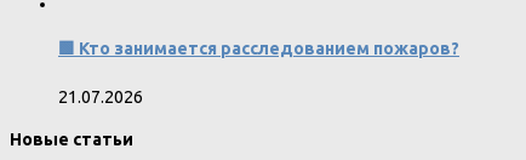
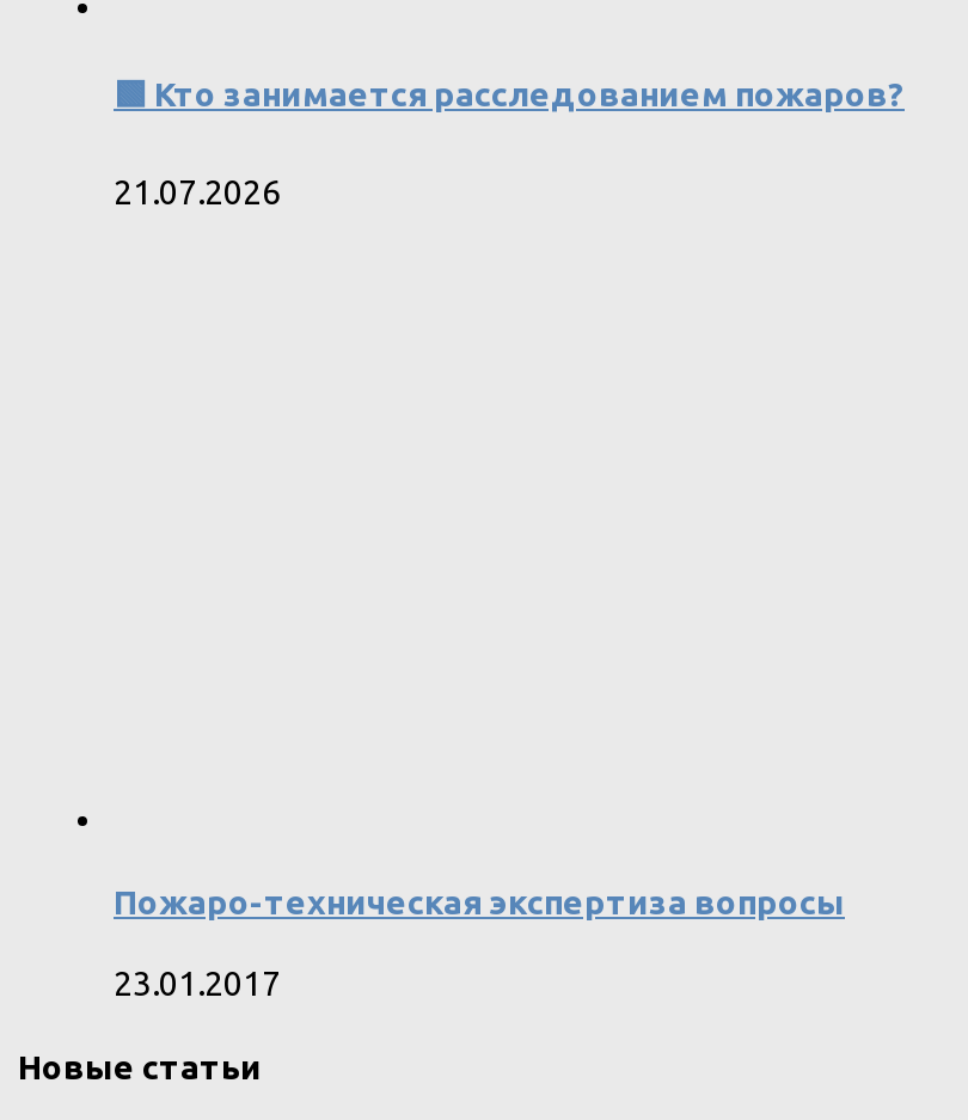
none -> [114,882,845,1004] Пожаро-техническая экспертиза вопросы | 23.01.2017

